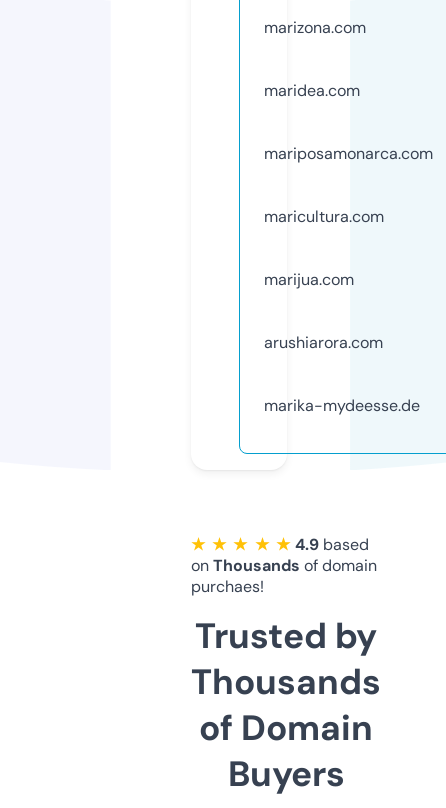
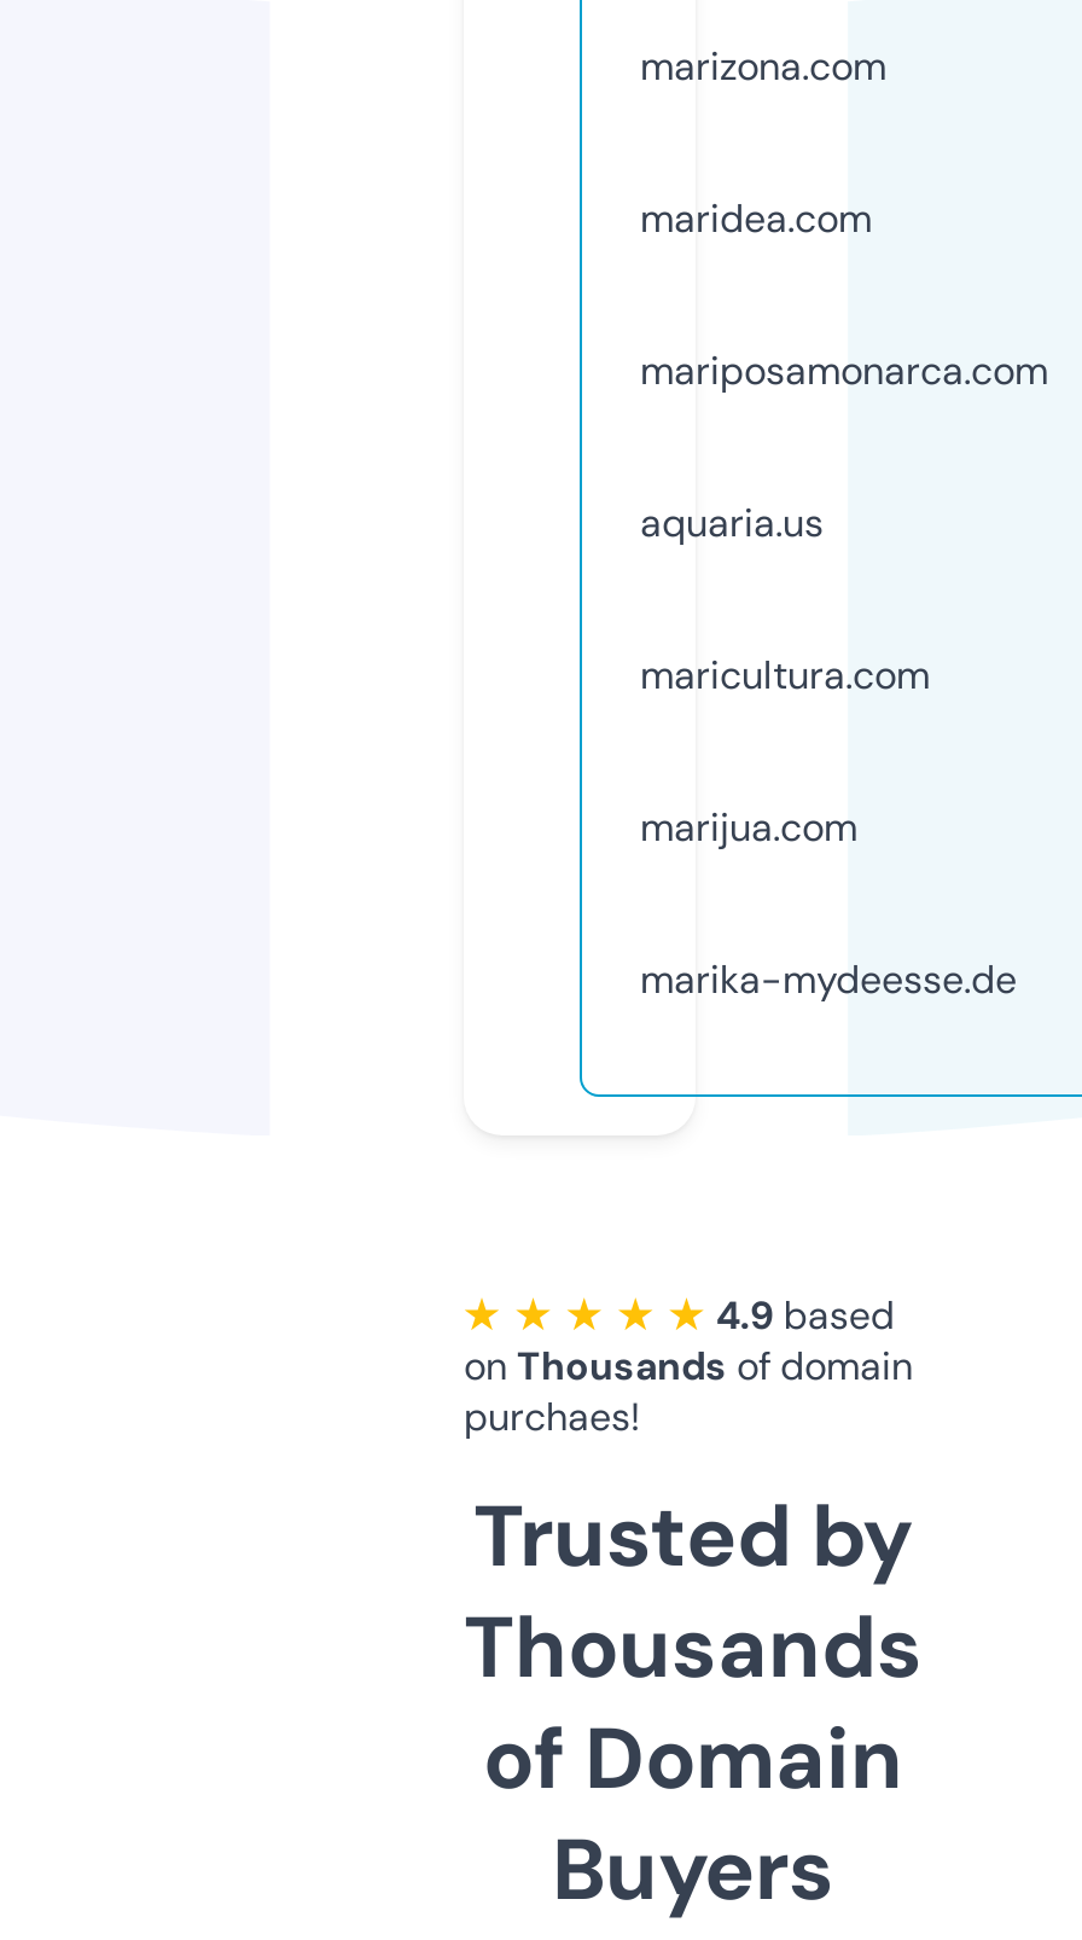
none -> [640,497,824,548] aquaria.us
moved [264,206,384,290] -> [640,649,930,852]: maricultura.com | marijua.com
[264,332,383,353] arushiarora.com -> none

